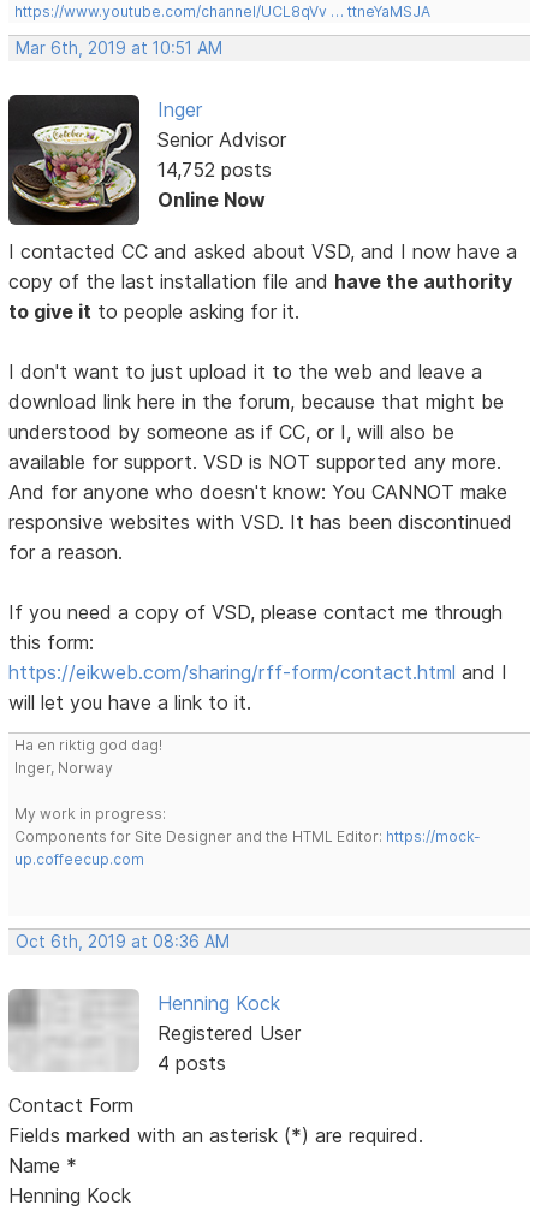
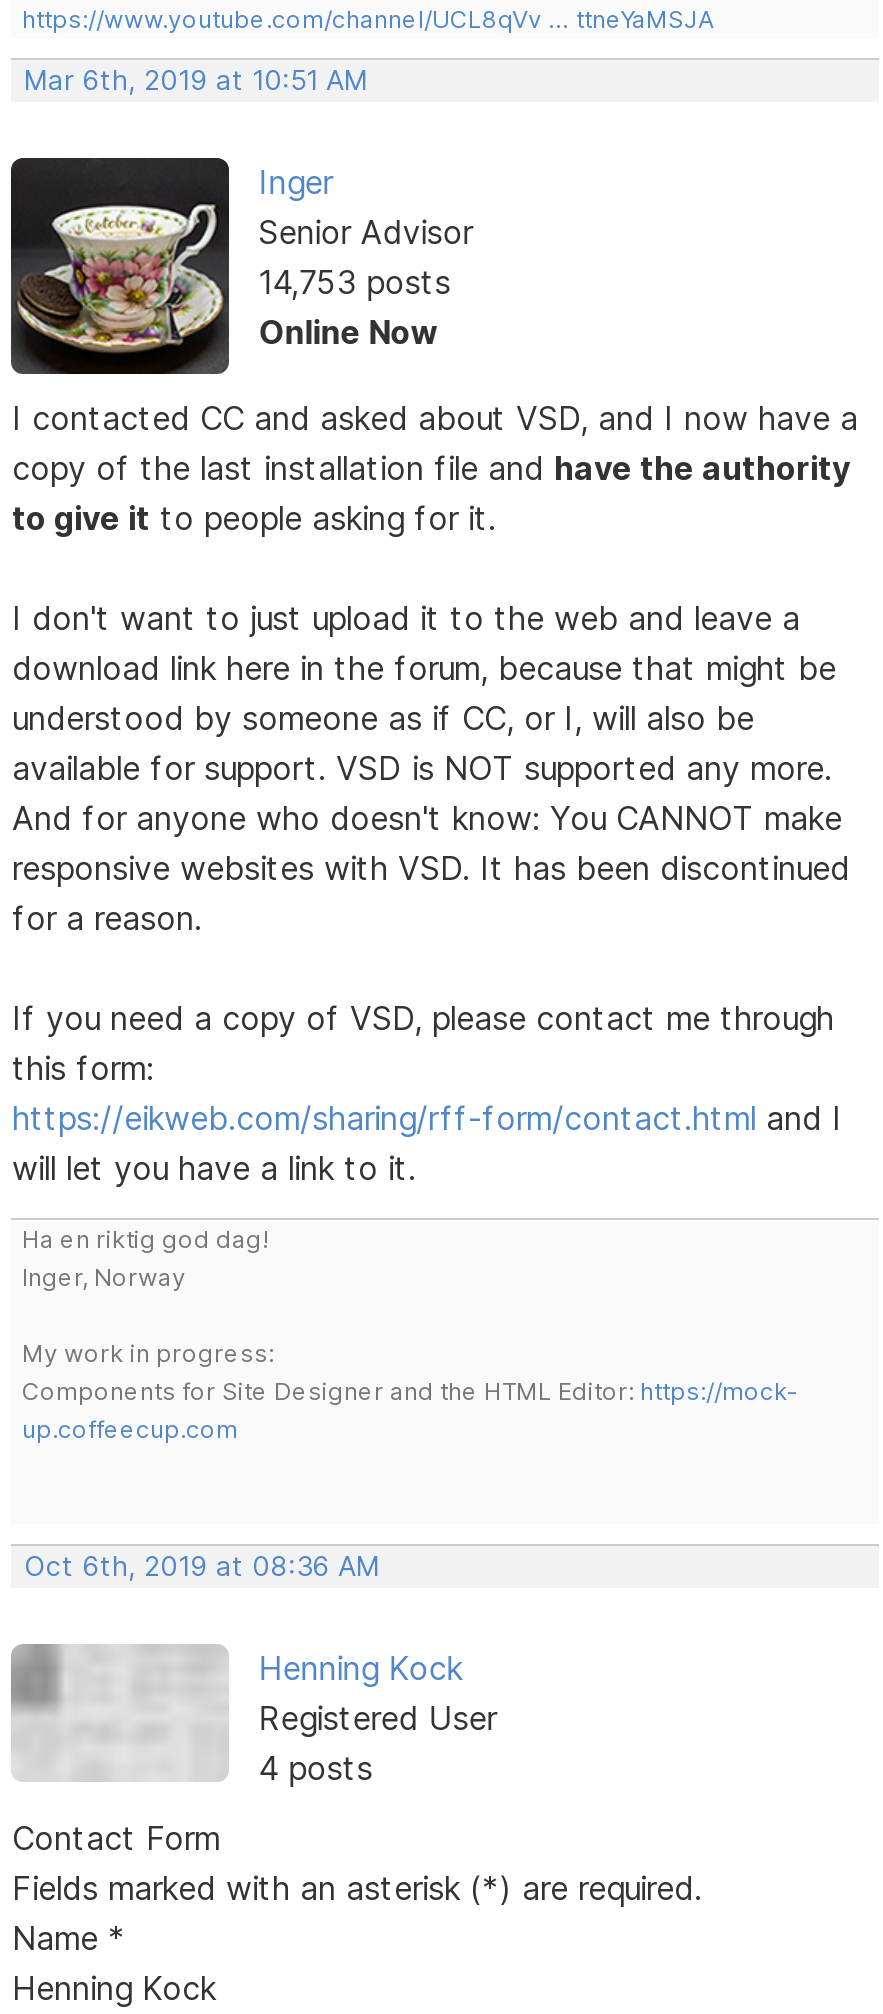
[157,158,271,182] 14,752 posts -> [258,262,450,302] 14,753 posts

